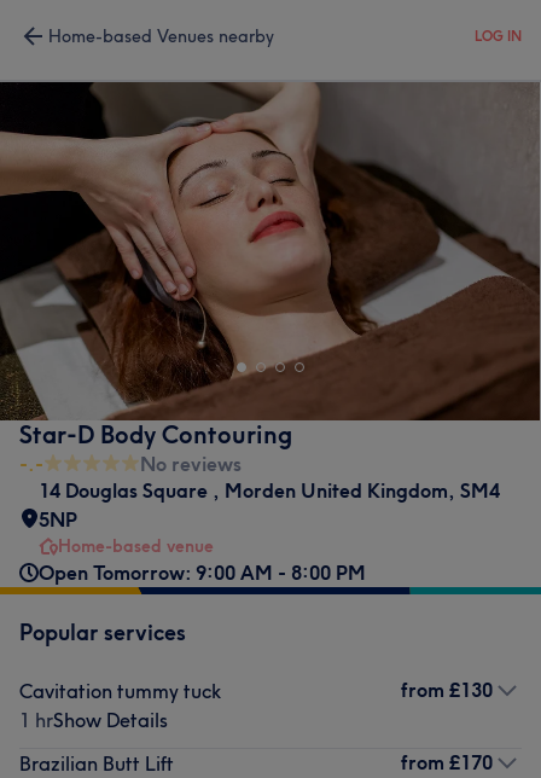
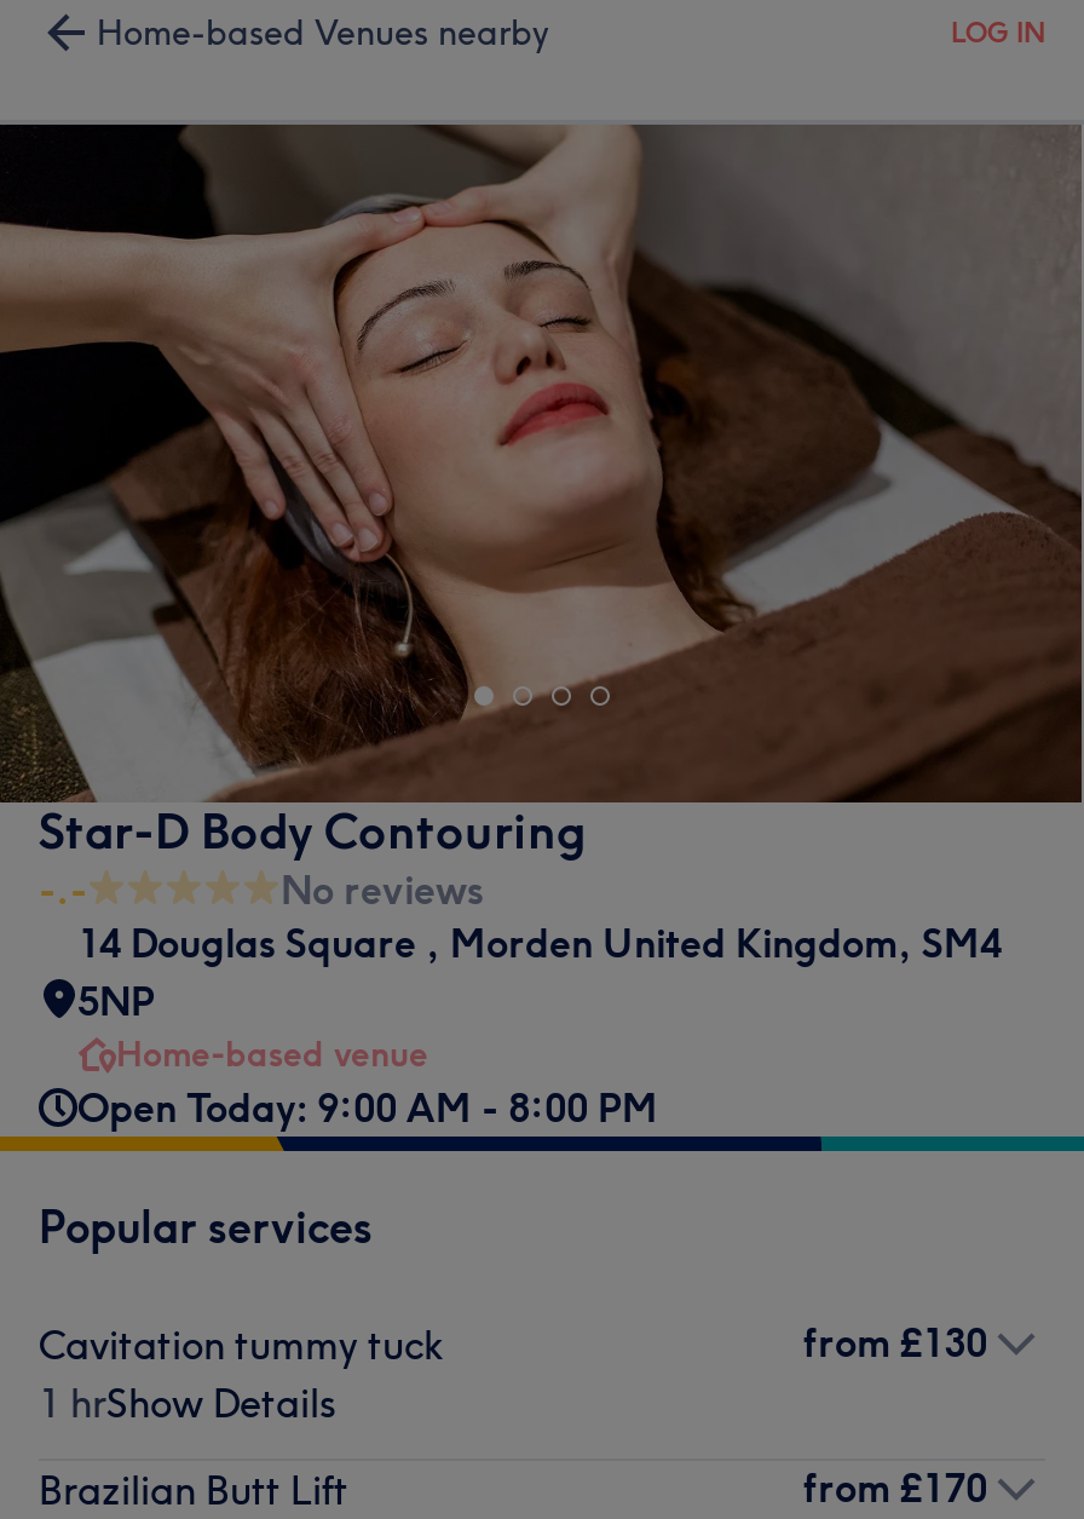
[39,561,366,585] Open Tomorrow: 9:00 AM - 8:00 PM -> [77,1083,658,1132] Open Today: 9:00 AM - 8:00 PM

